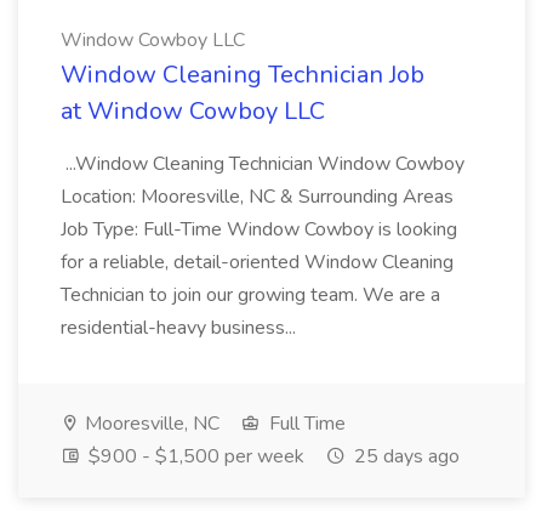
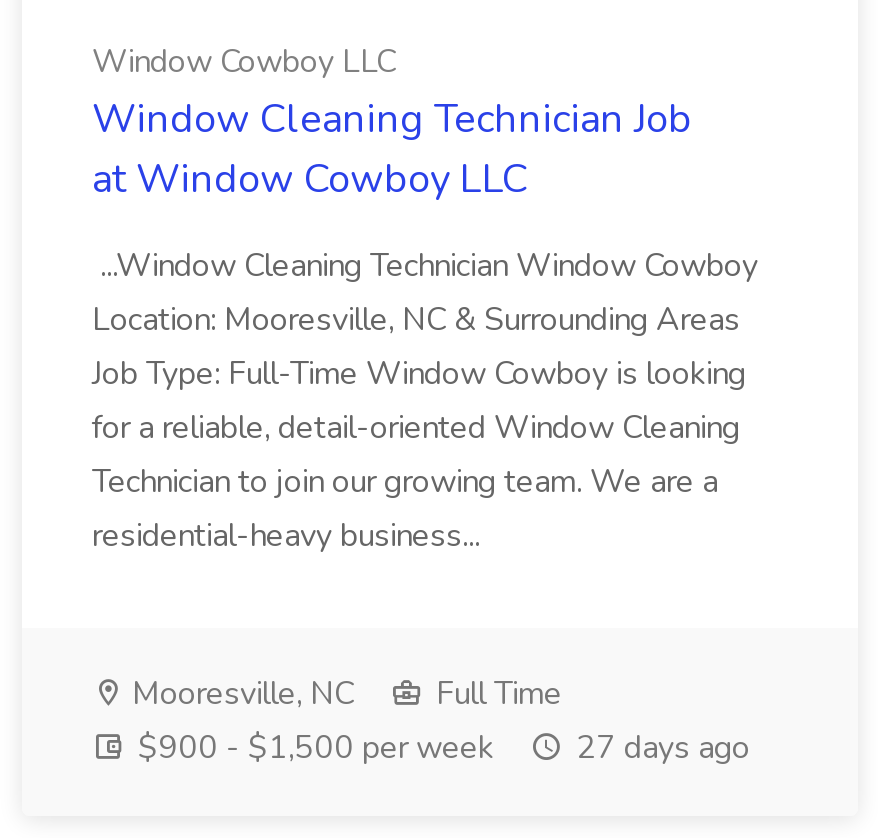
[84,443,460,470] $900 - $1,500 per week 25 days ago -> [130,726,750,770] $900 - $1,500 per week 27 days ago

